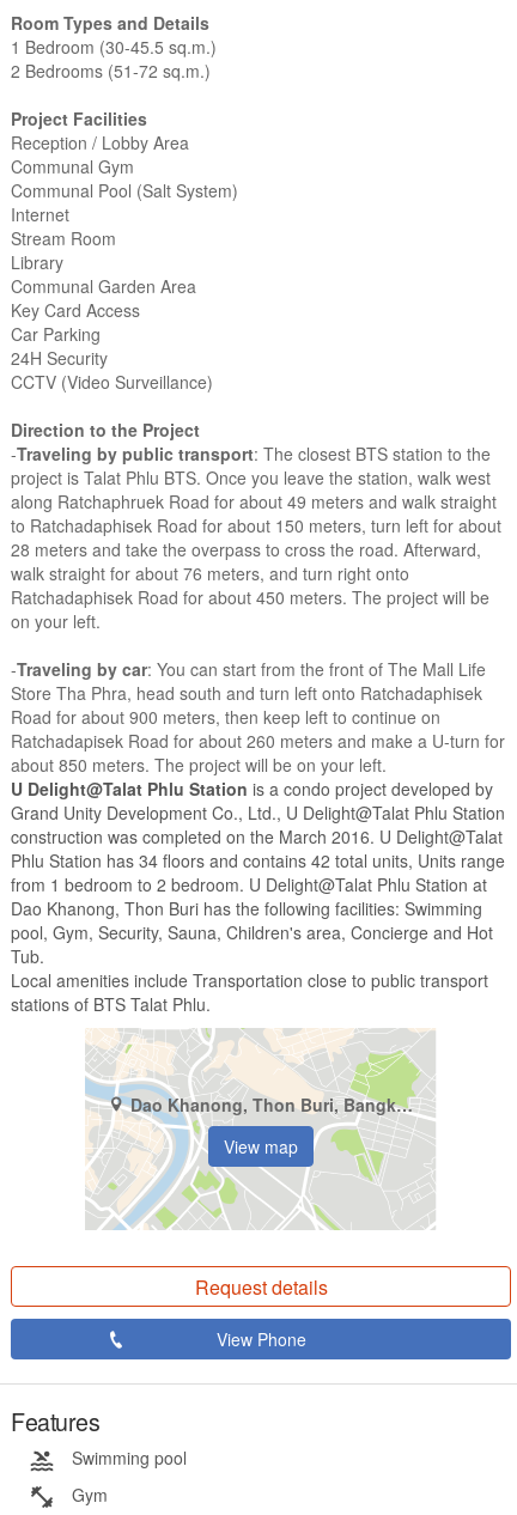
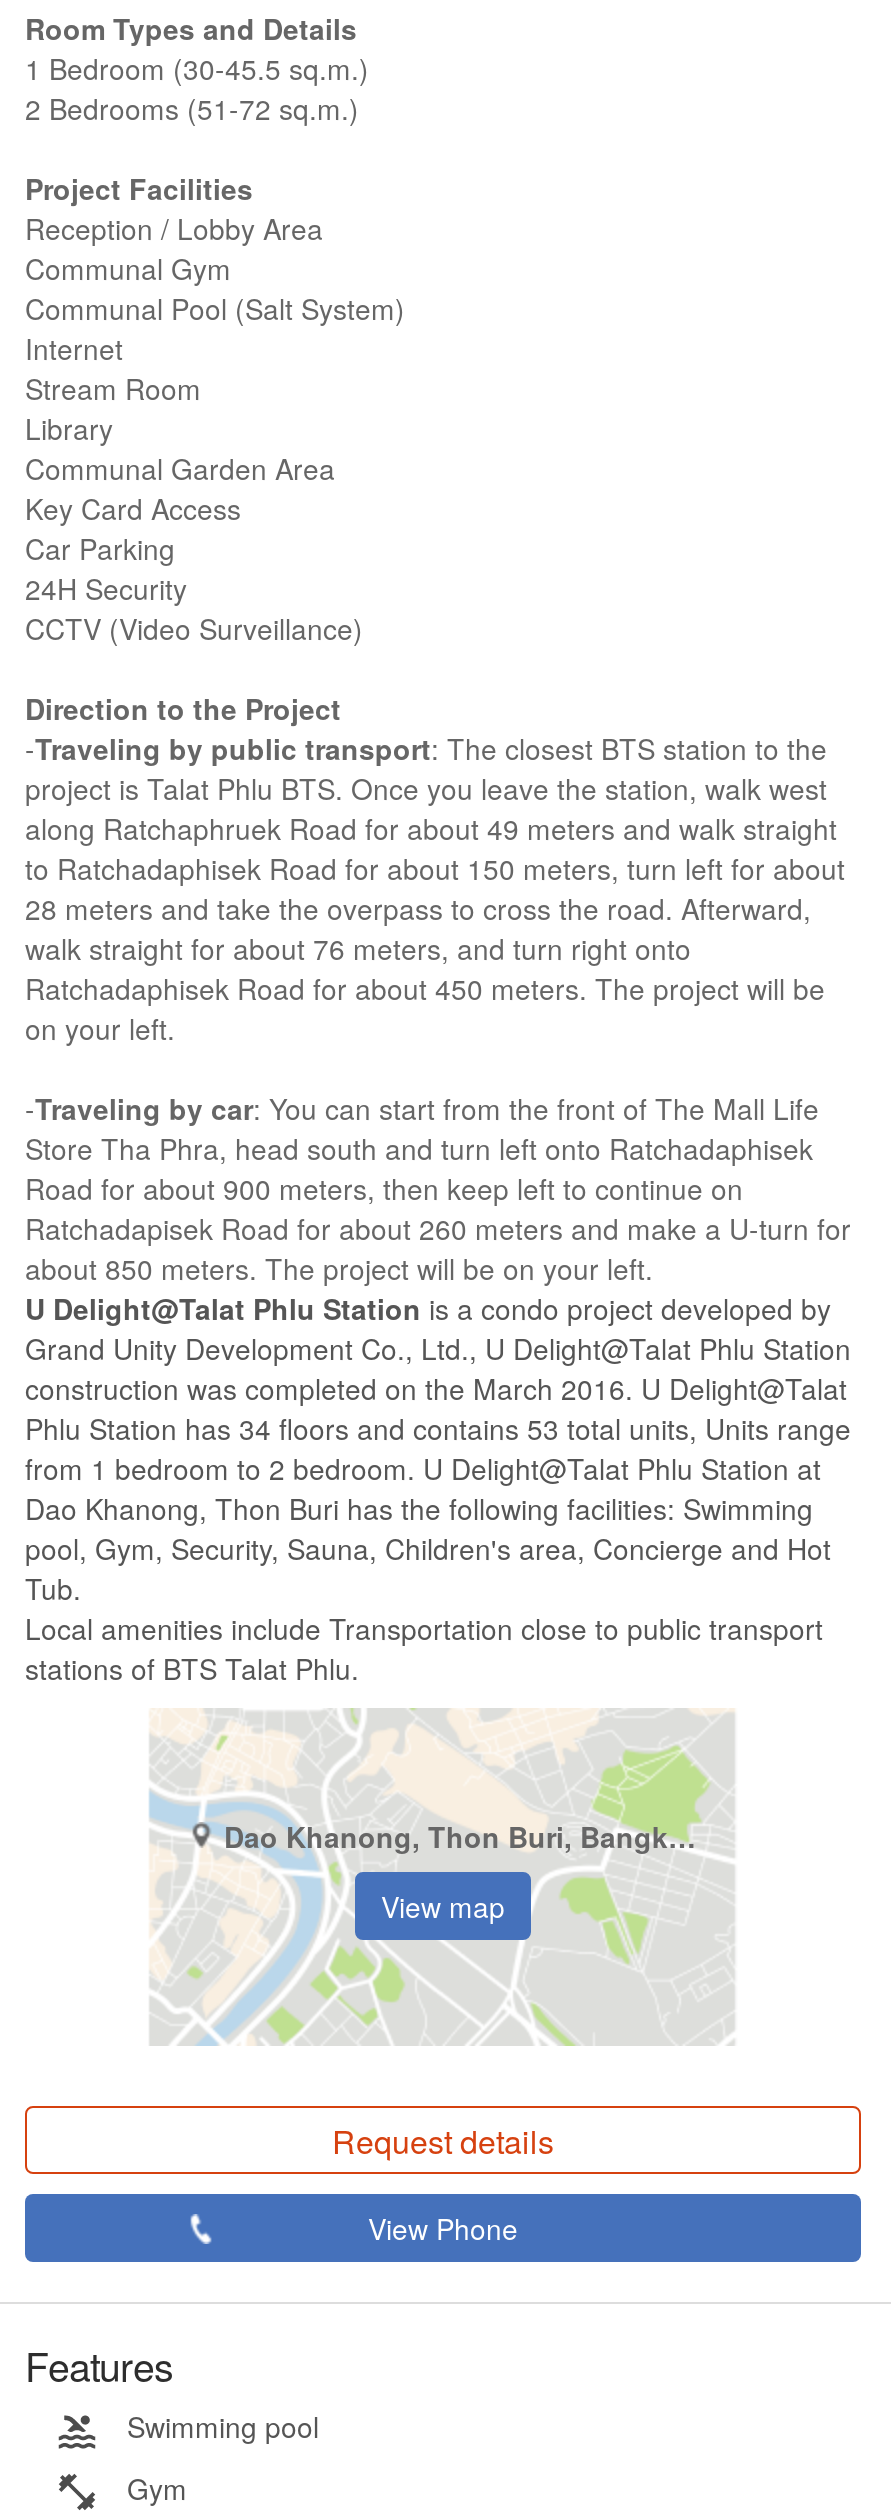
[11,849,505,873] Phlu Station has 34 floors and contains 42 total units, Units range -> [25,1408,851,1448] Phlu Station has 34 floors and contains 53 total units, Units range

